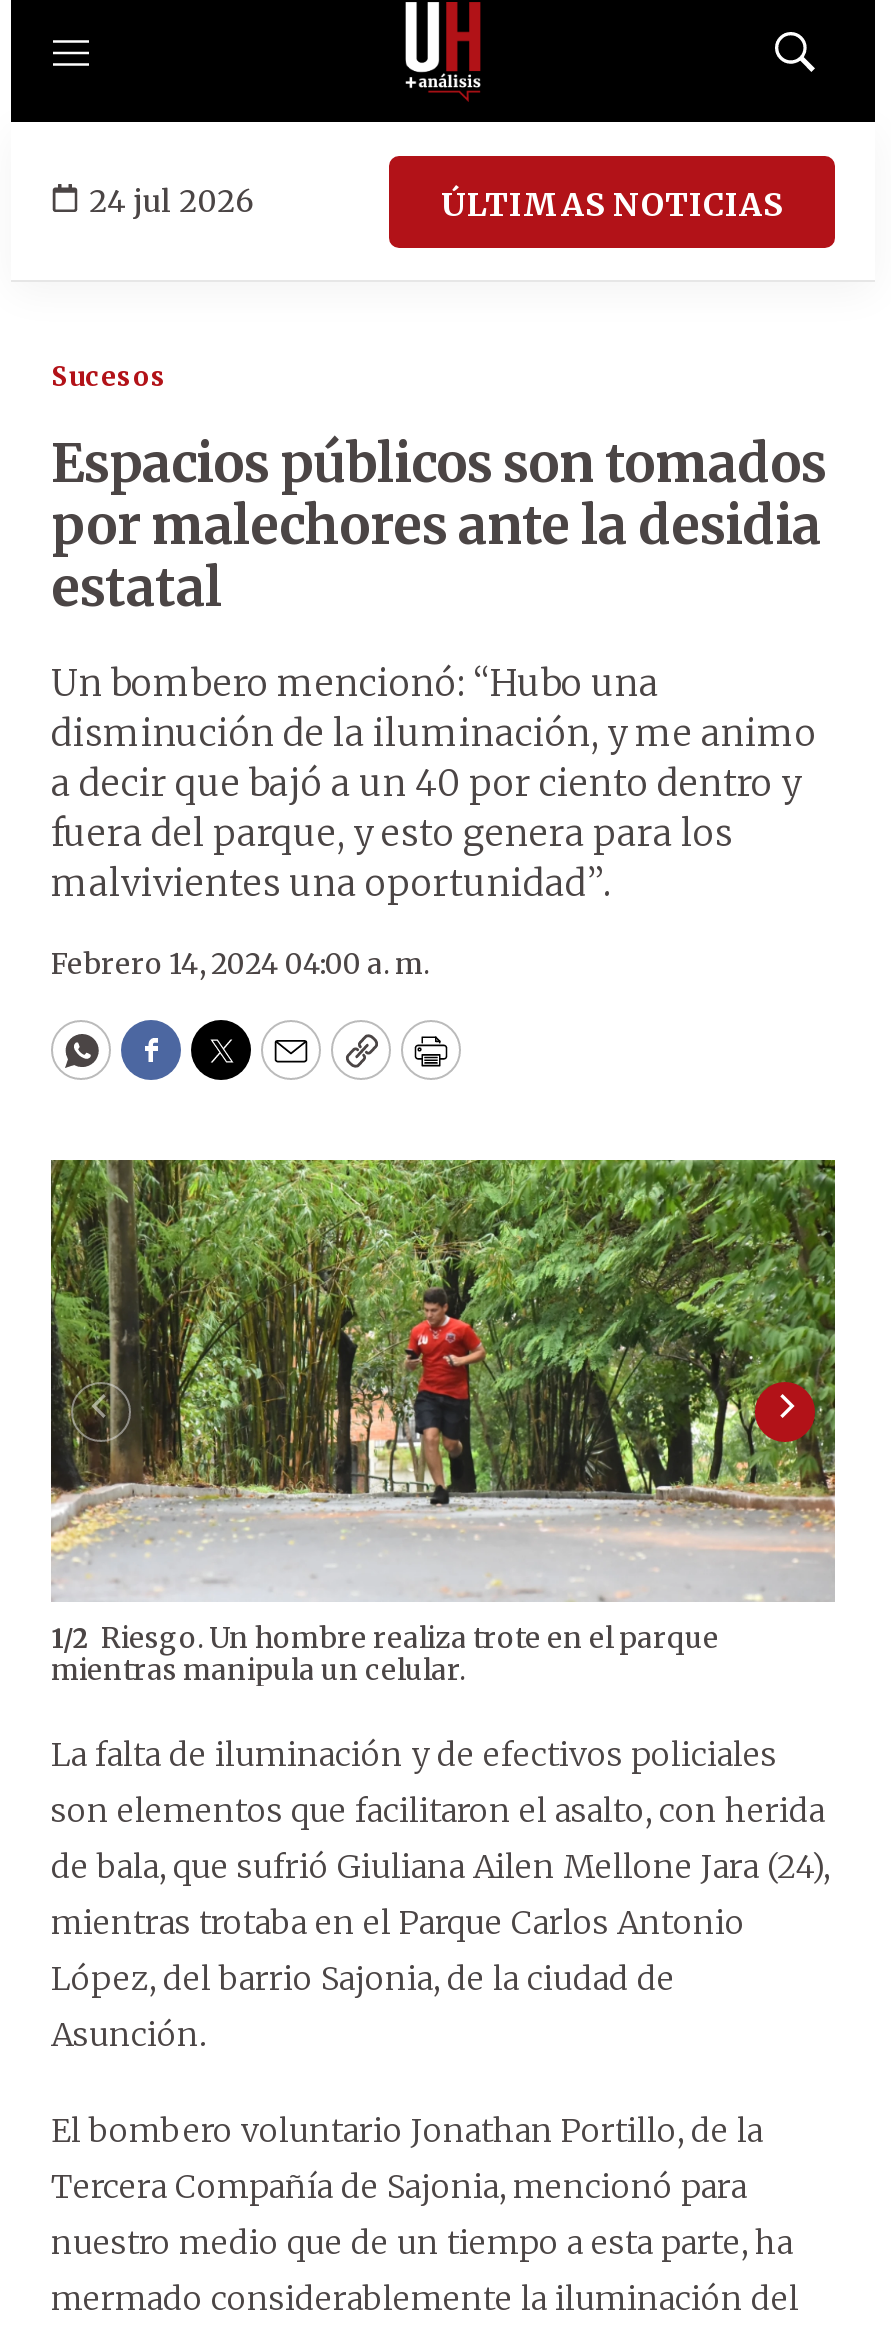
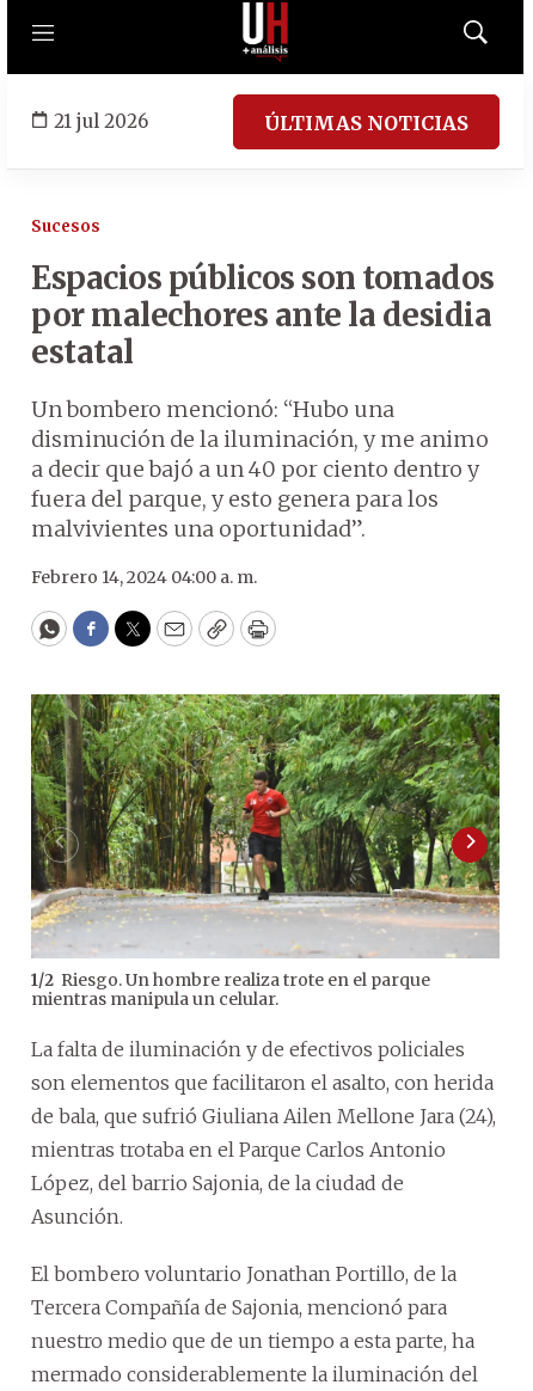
[89,181,253,219] 24 jul 2026 -> [54,109,148,132] 21 jul 2026

